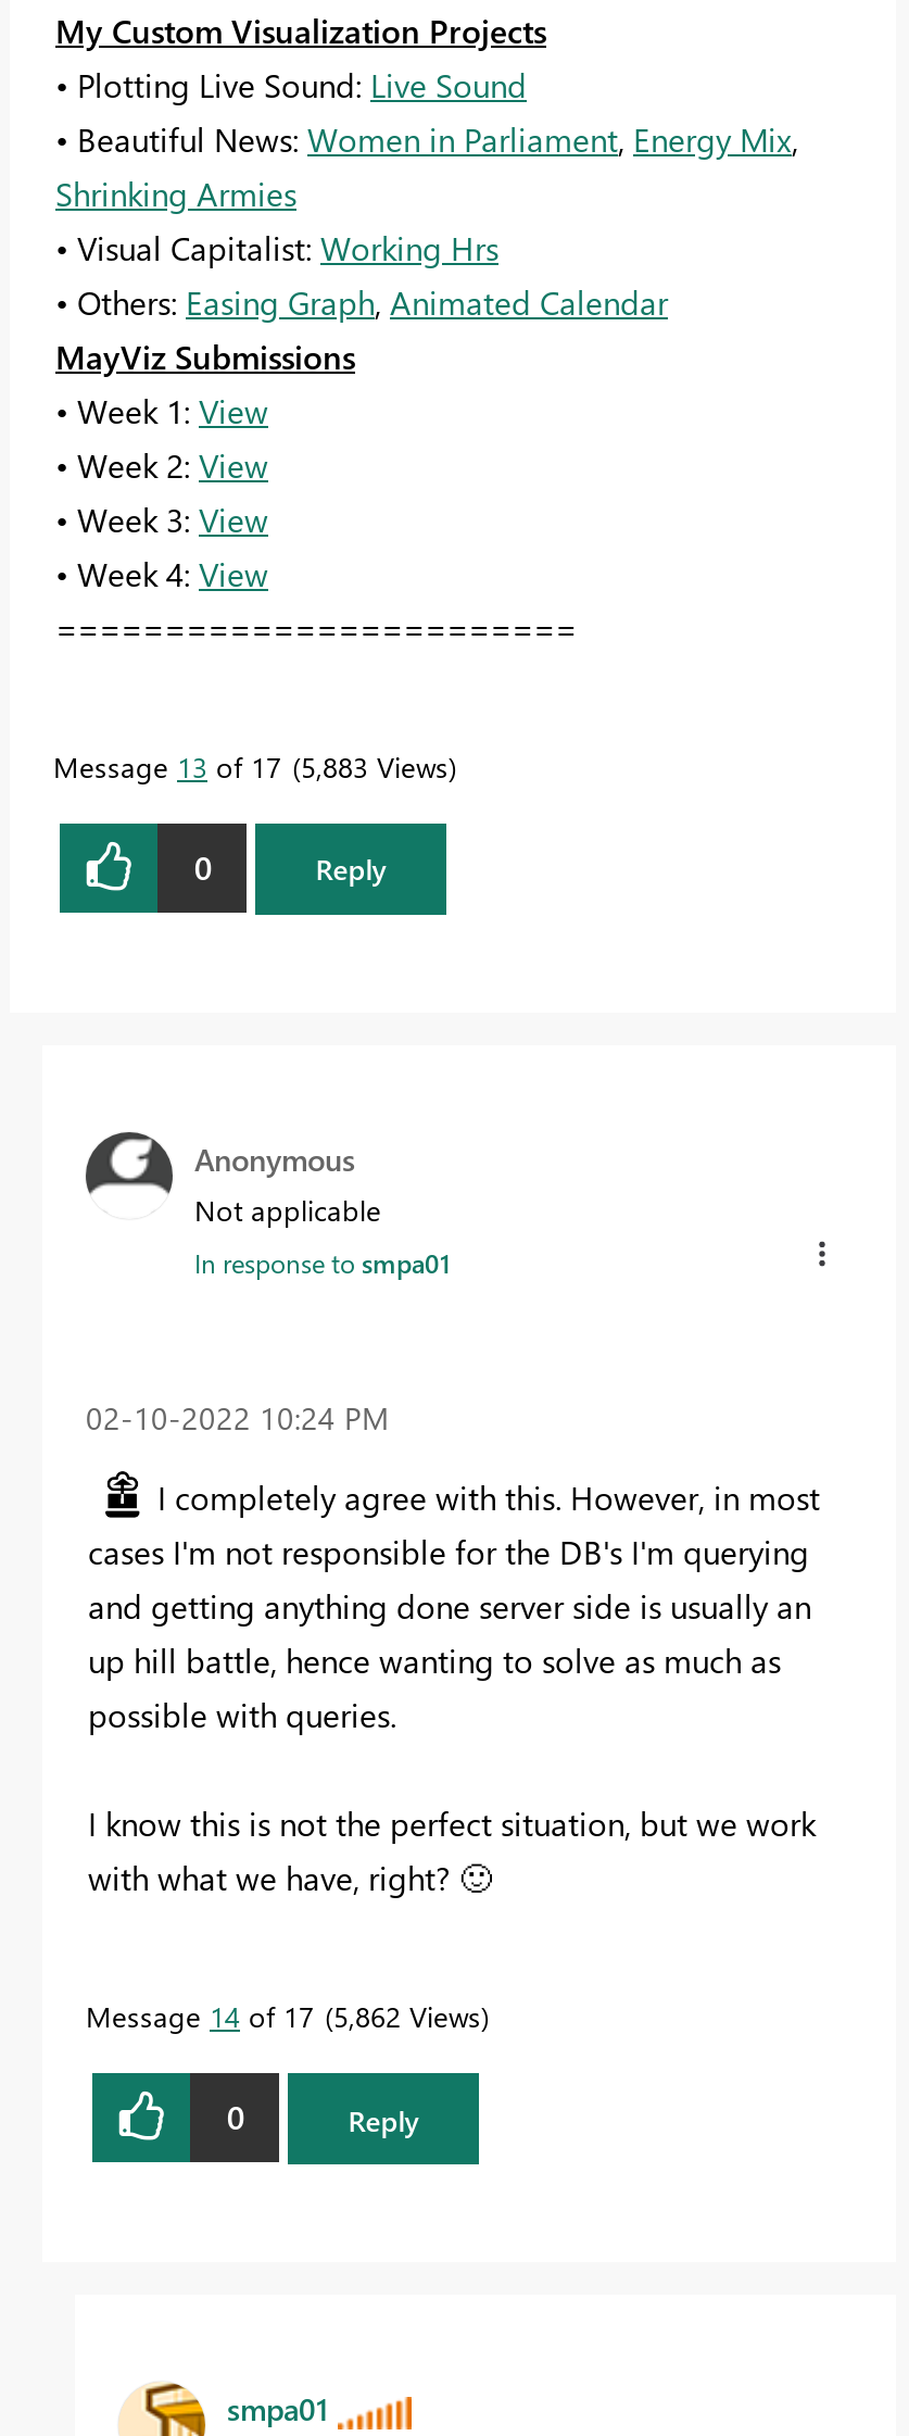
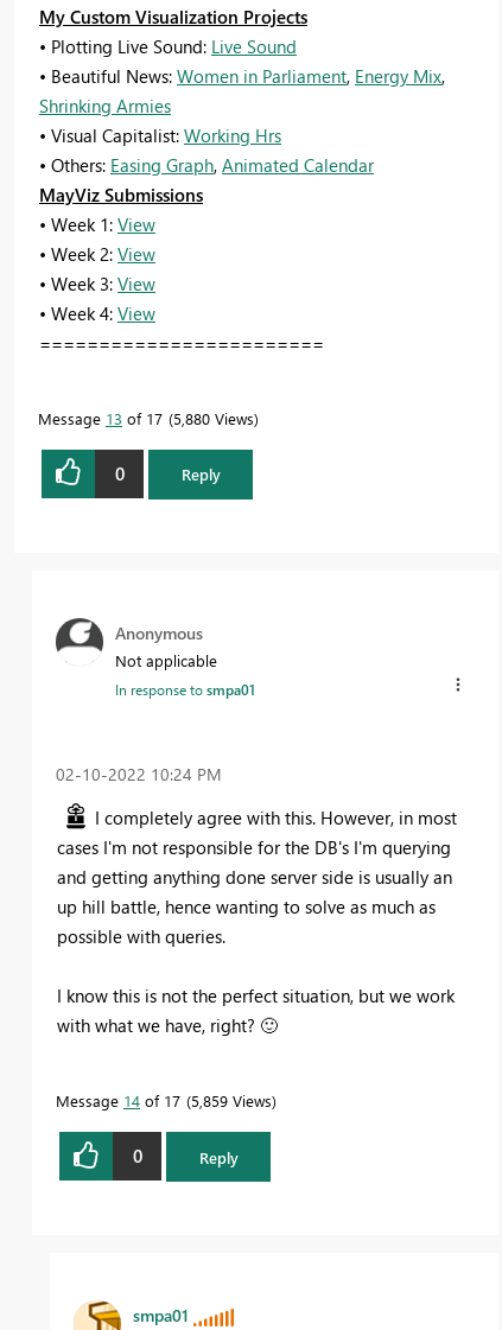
[53,746,449,783] Message 13 of 17 5,883 Views -> [38,408,254,428] Message 13 of 17 5,880 Views
[86,1997,481,2034] Message 14 of 17 5,862 Views -> [56,1090,272,1110] Message 14 of 17 5,859 Views

